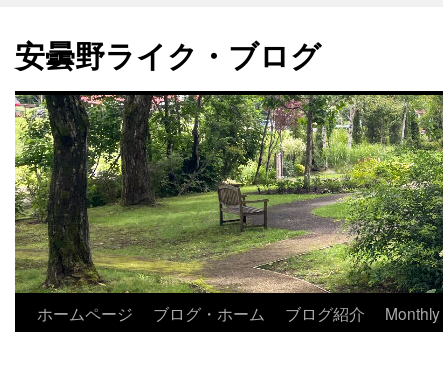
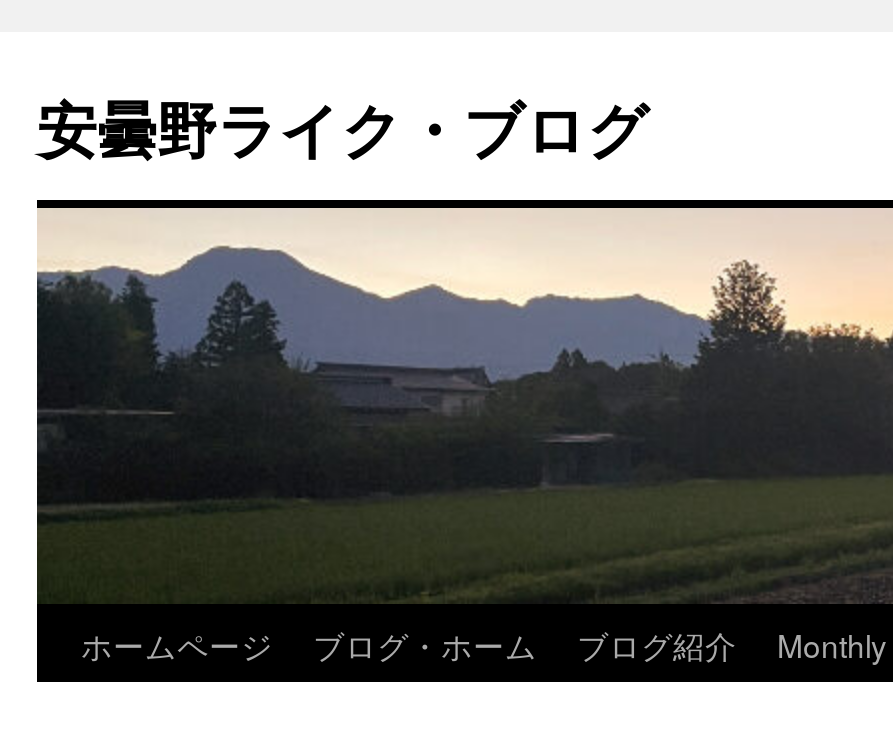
[14,94,440,294] [image] -> [35,206,887,604] [image]

